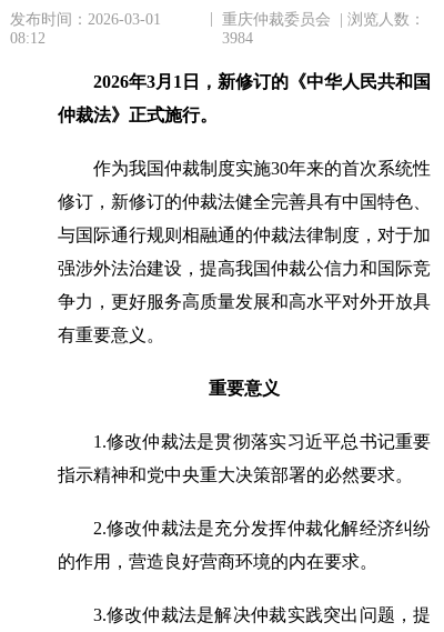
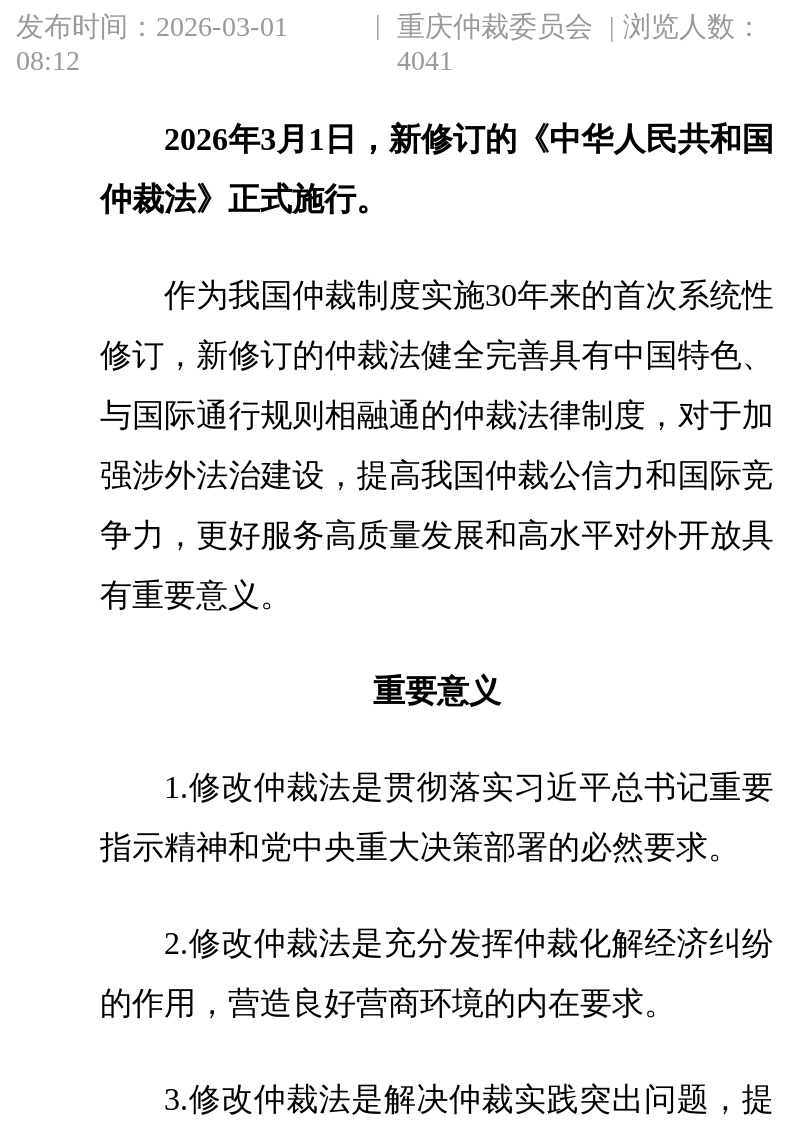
[222,30,253,47] 3984 -> [397,46,453,76] 4041

